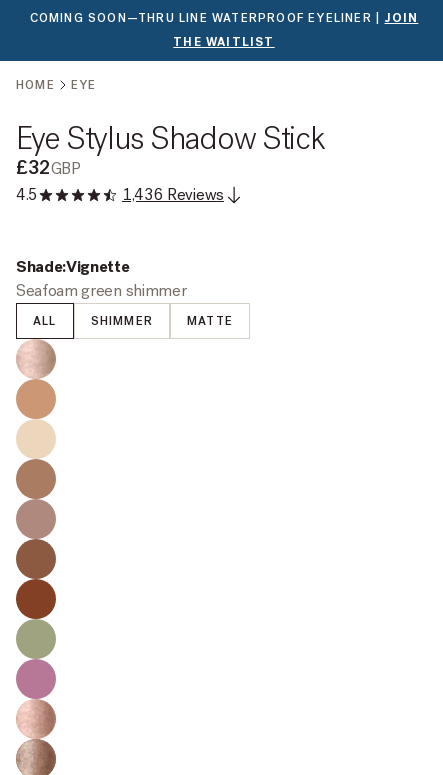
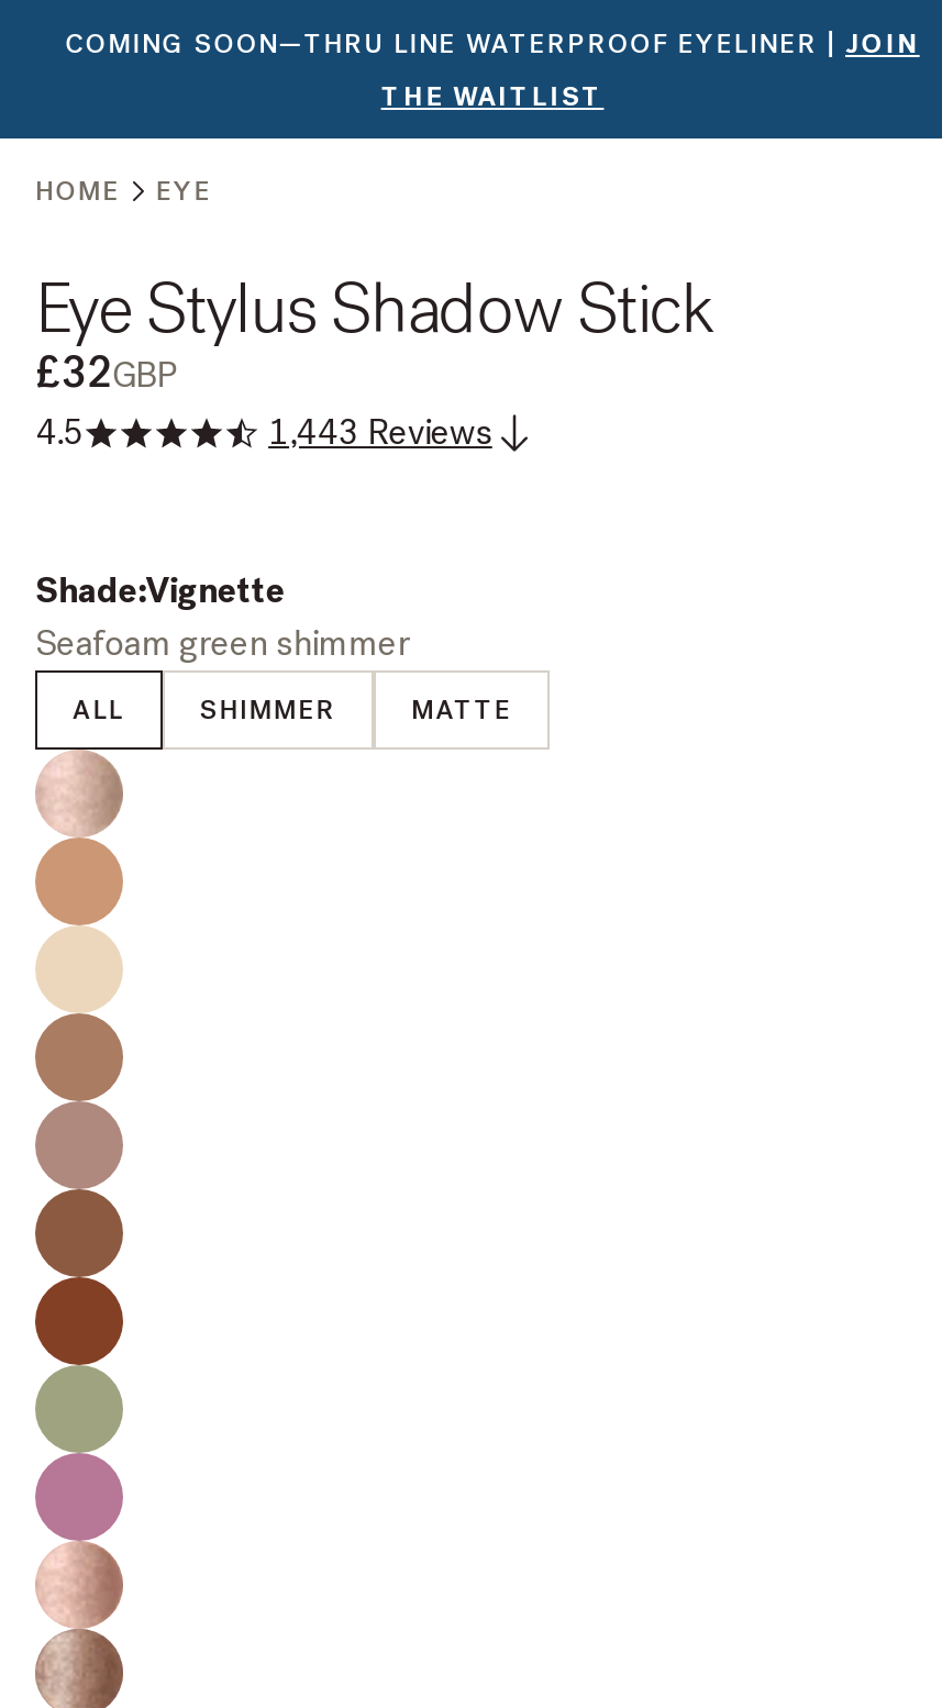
[122,184,224,205] 1,436 Reviews -> [268,409,492,455] 1,443 Reviews

